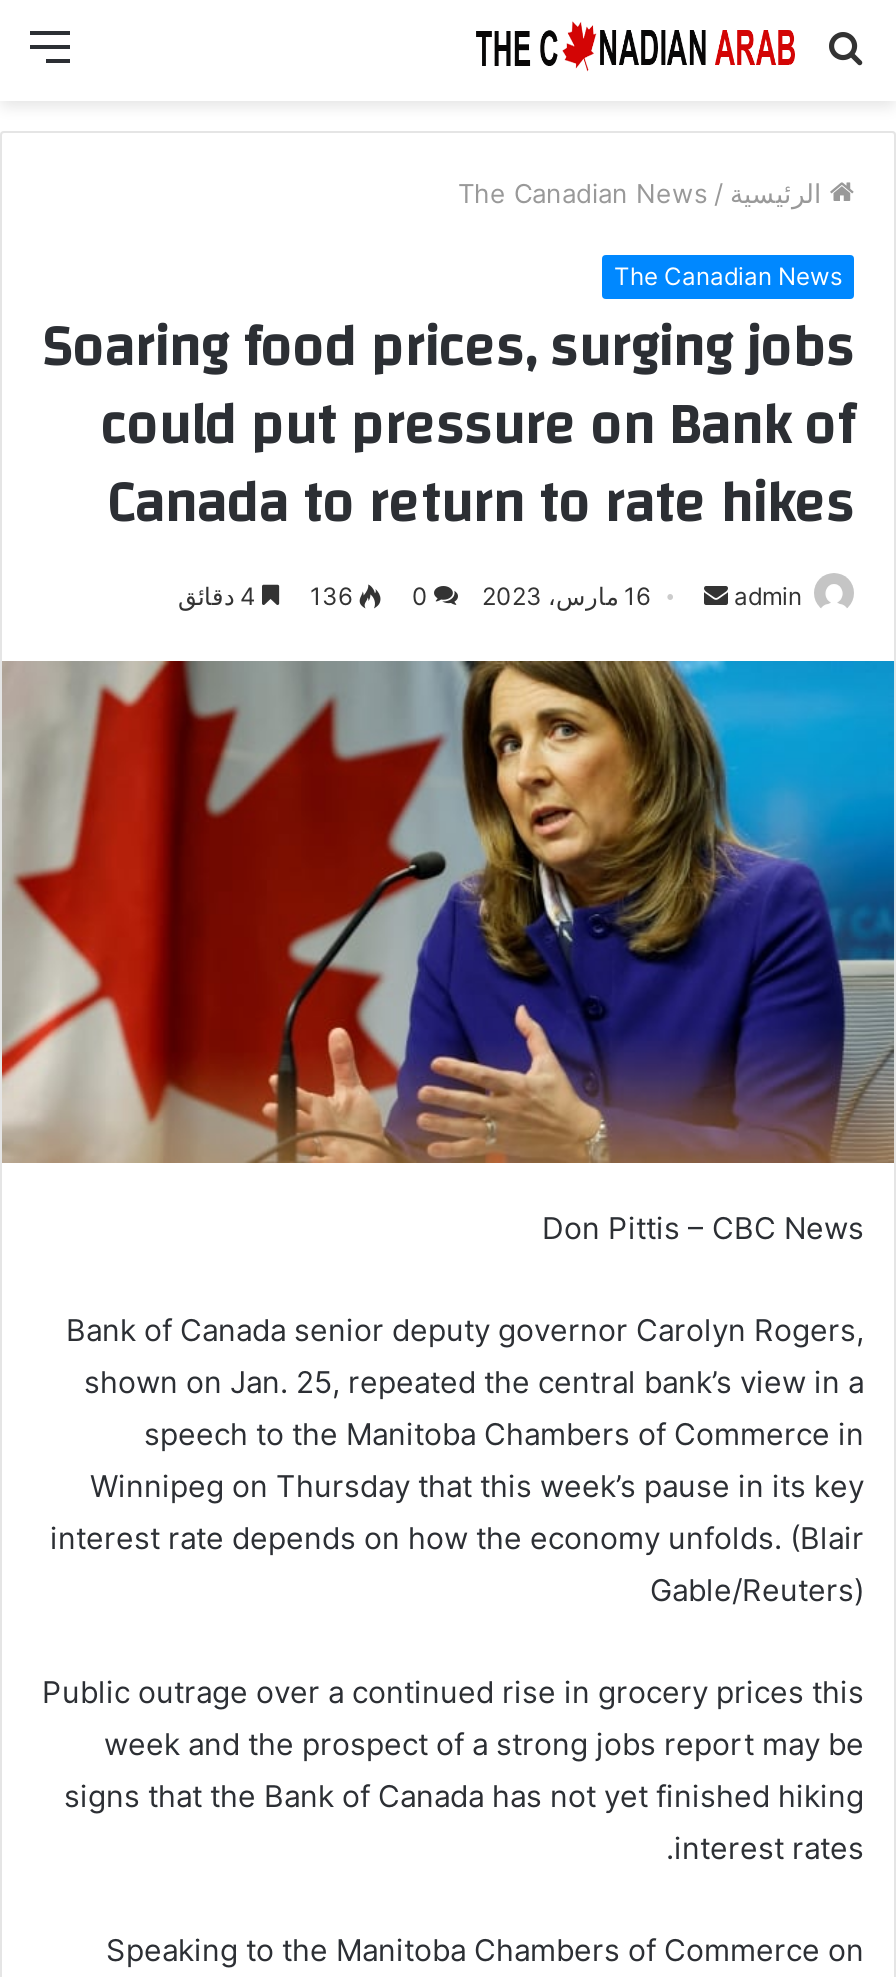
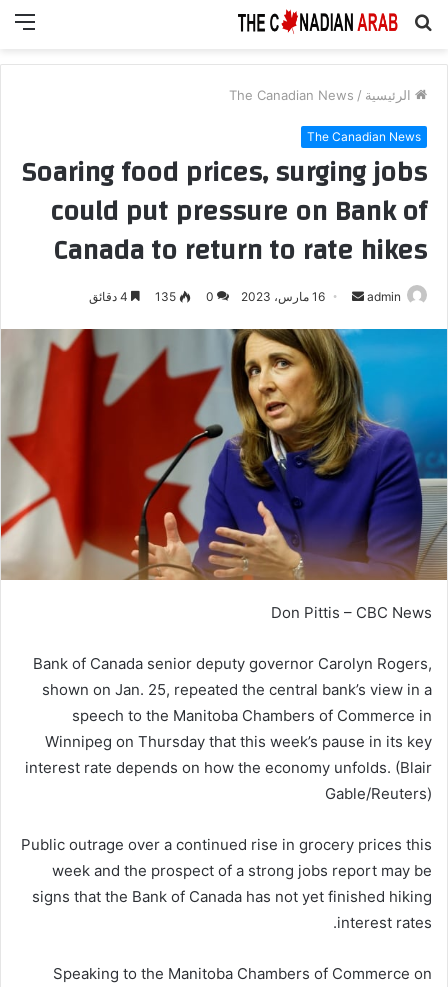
[310,580,352,610] 136 -> [155,289,176,304] 135

